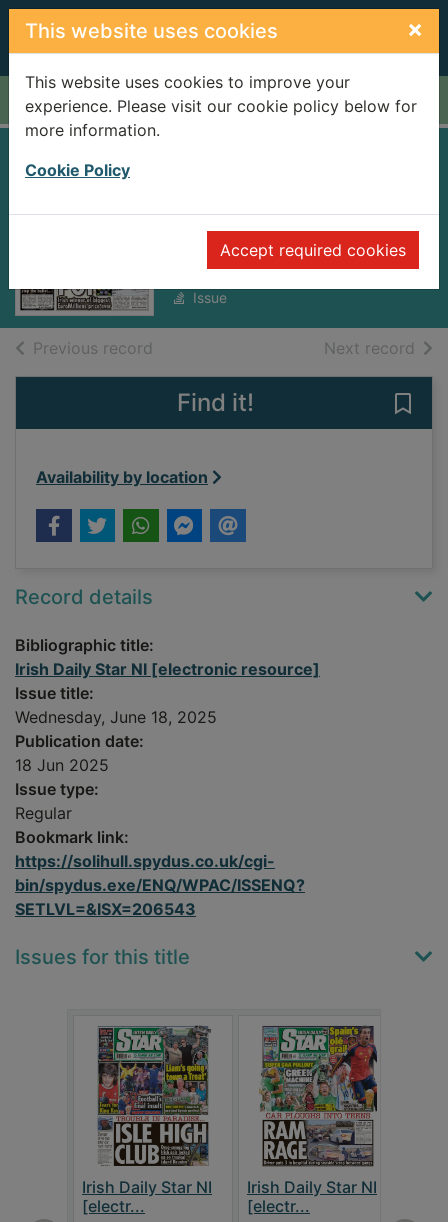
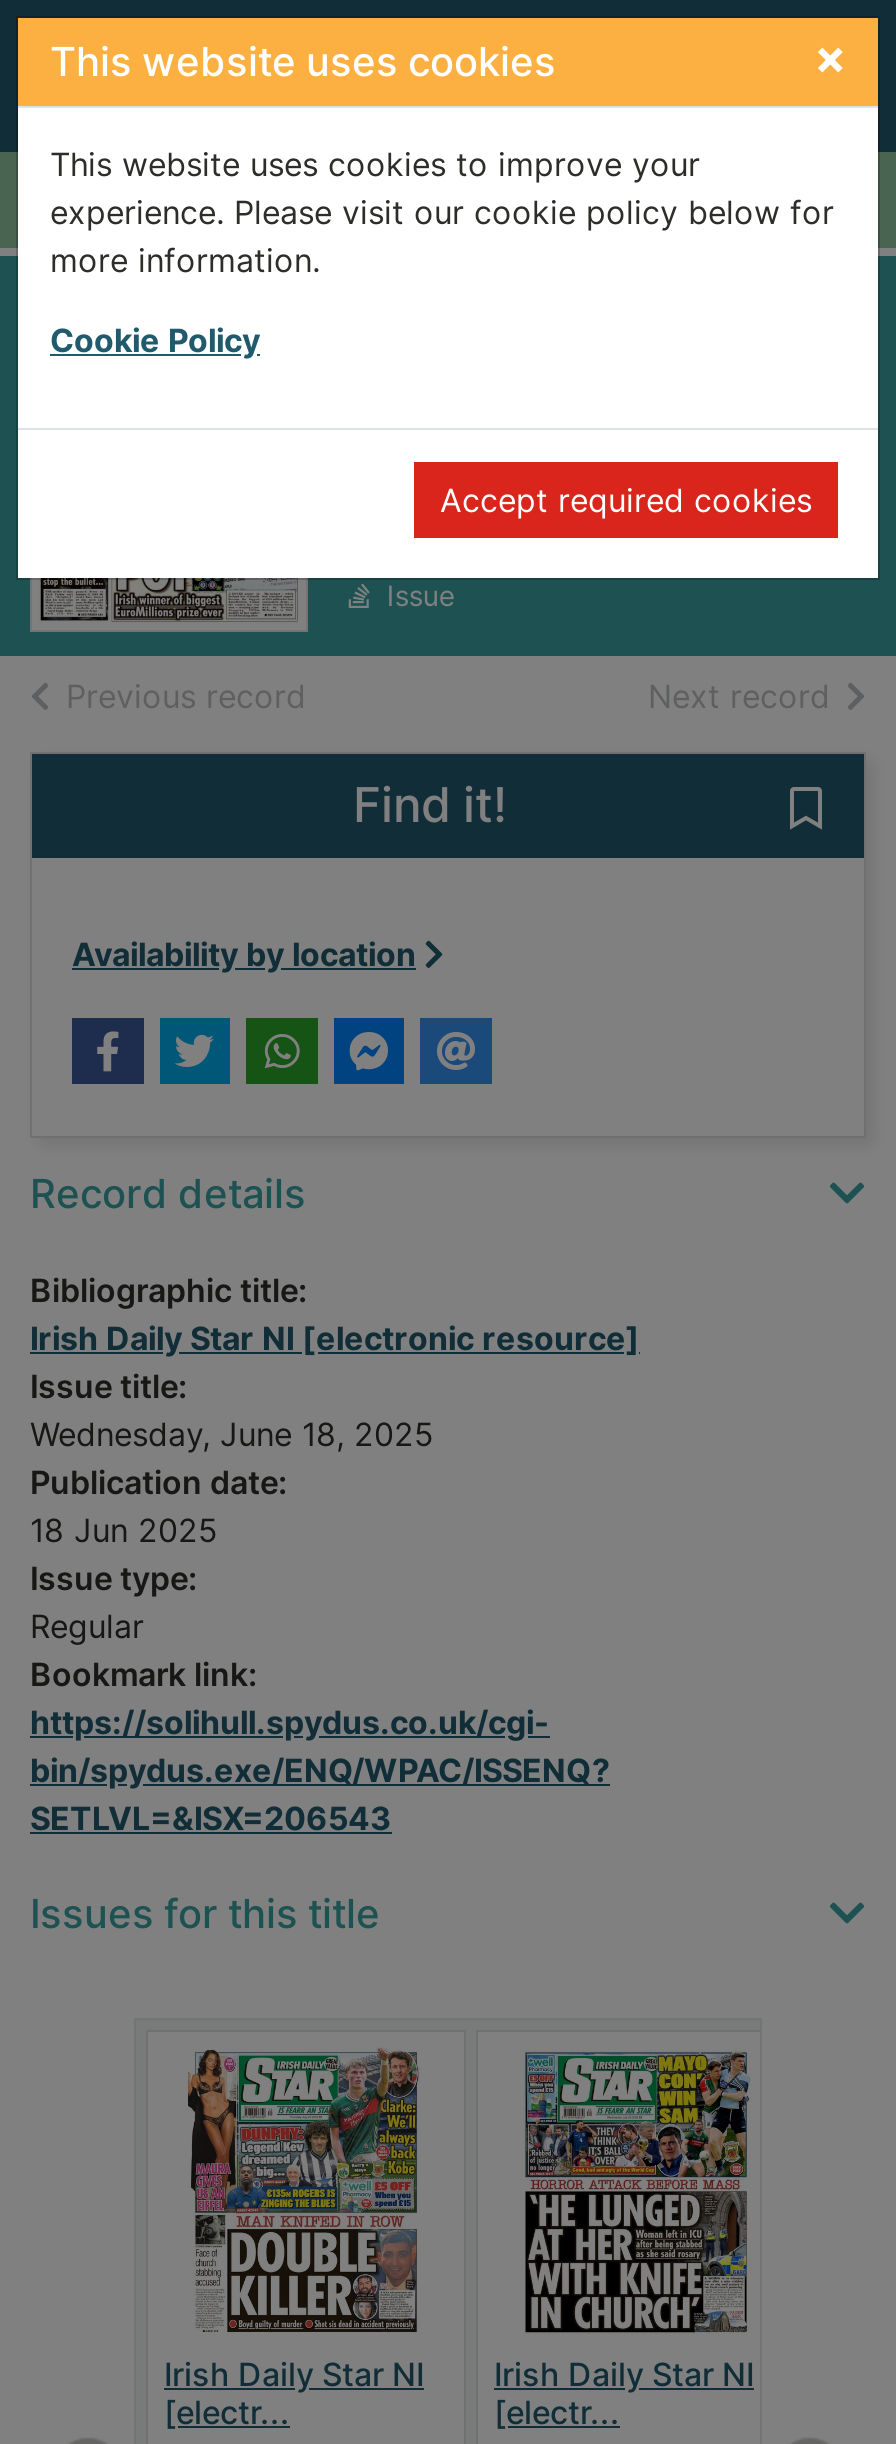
[94,1026,211,1165] [image] -> [186,2050,418,2332] [image]
[259,1026,378,1164] [image] -> [520,2054,754,2332] [image]

